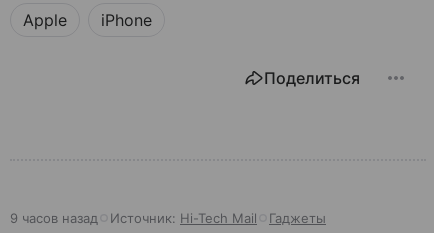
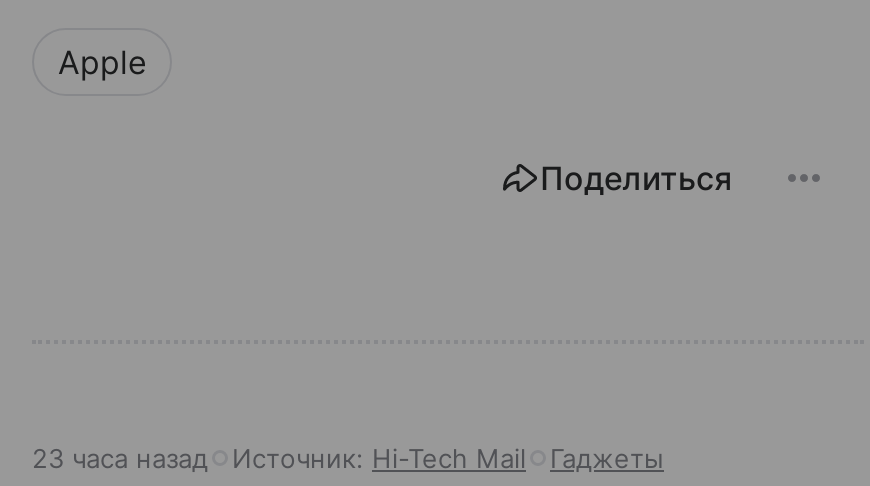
[101,10,152,30] iPhone -> none
[10,210,326,226] 9 часов назад Источник: Hi-Tech Mail Гаджеты -> [32,442,664,474] 23 часа назад Источник: Hi-Tech Mail Гаджеты

